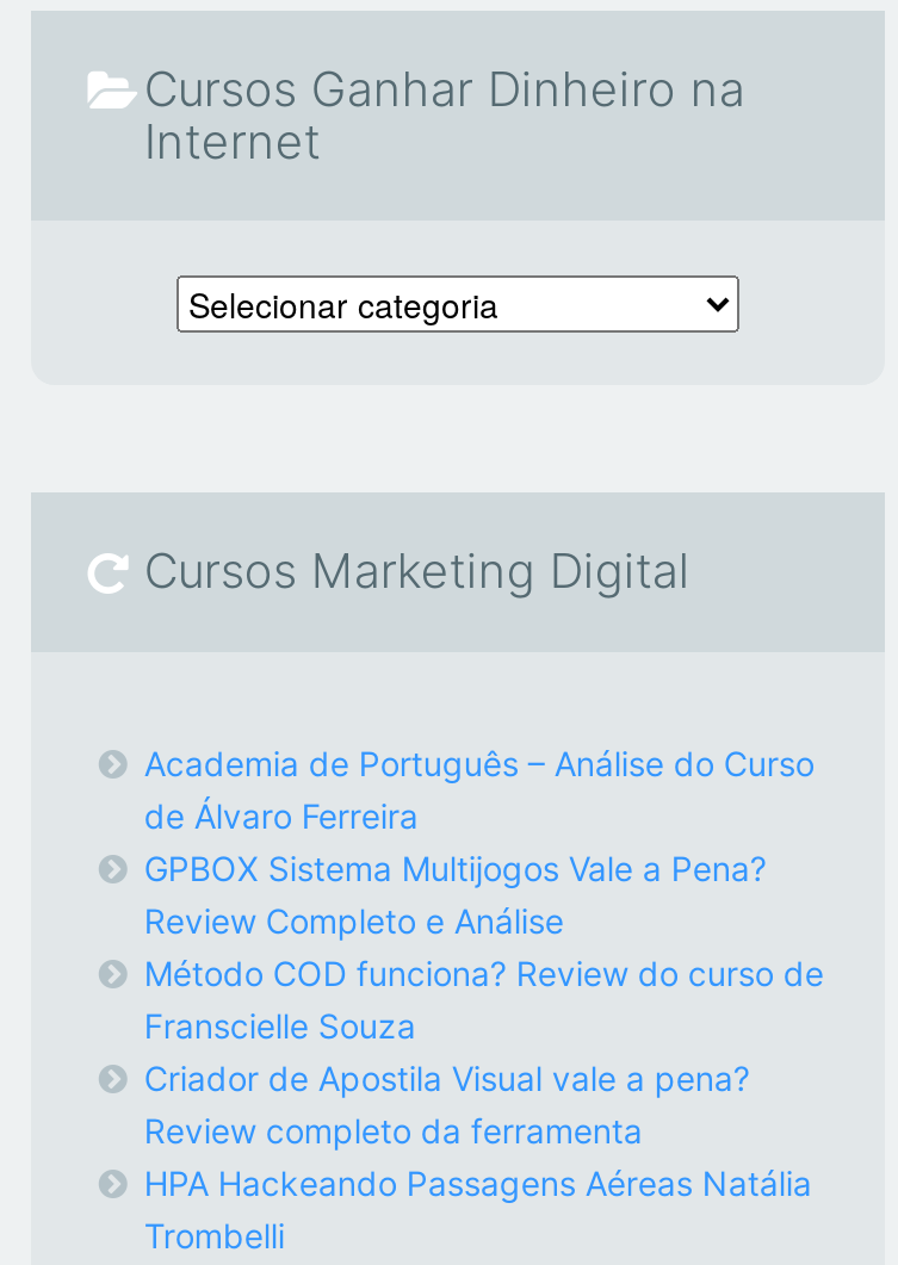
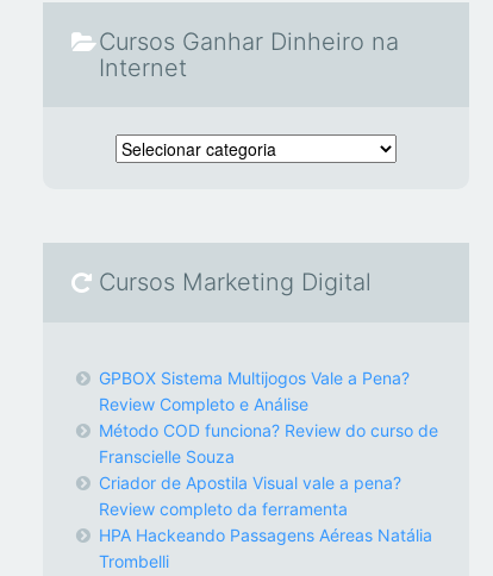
[144,743,814,836] Academia de Português – Análise do Curso | de Álvaro Ferreira -> none

